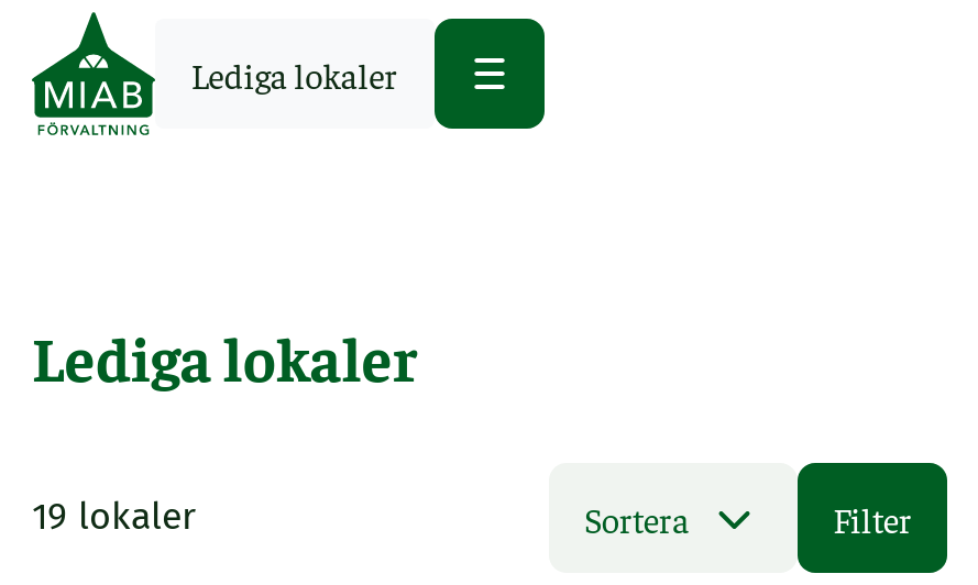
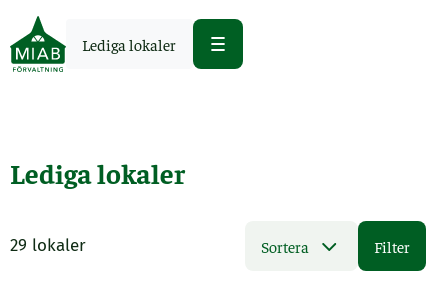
[32,494,197,540] 19 lokaler -> [10,235,86,256] 29 lokaler

